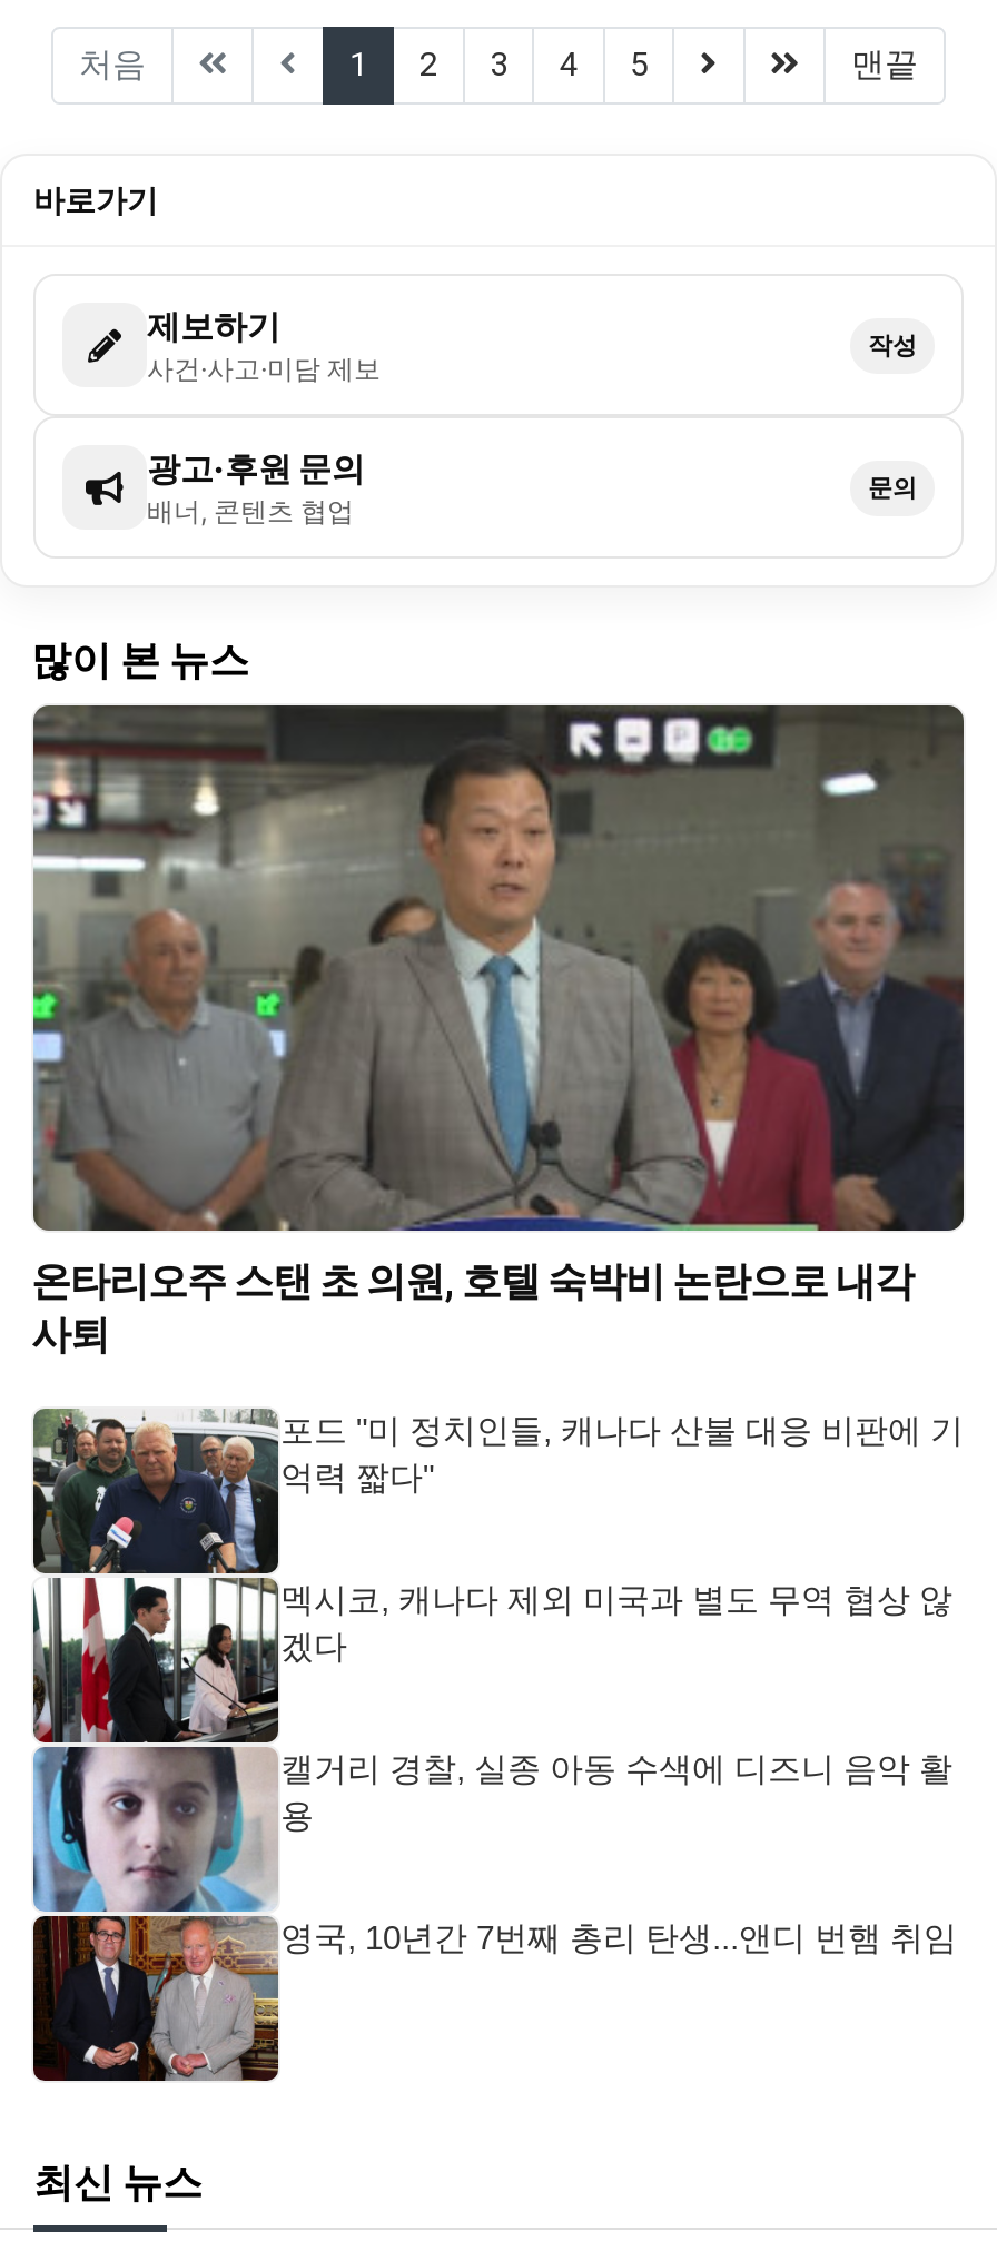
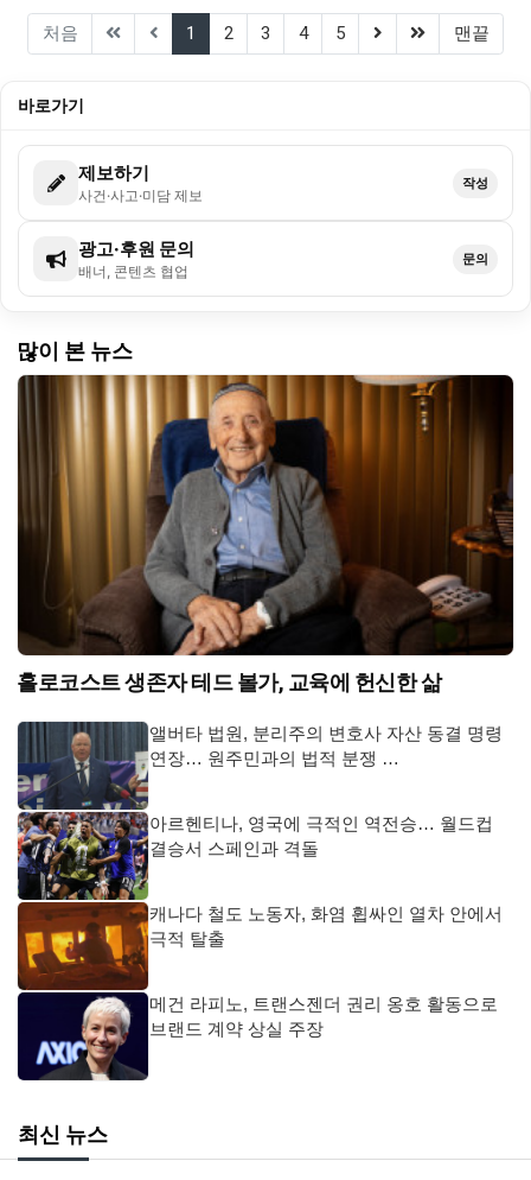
[31,703,964,1358] [image] | 온타리오주 스탠 초 의원, 호텔 숙박비 논란으로 내각 | 사퇴 -> [17,374,513,695] [image] | 홀로코스트 생존자 테드 볼가, 교육에 헌신한 삶
[31,1409,964,2083] [image] | 포드 "미 정치인들, 캐나다 산불 대응 비판에 기 | 억력 짧다" -> [17,721,503,1080] [image] | 앨버타 법원, 분리주의 변호사 자산 동결 명령 | 연장… 원주민과의 법적 분쟁 …
[280,1580,952,1665] 멕시코, 캐나다 제외 미국과 별도 무역 협상 않 | 겠다 -> [149,813,493,859] 아르헨티나, 영국에 극적인 역전승… 월드컵 | 결승서 스페인과 격돌
[280,1750,952,1834] 캘거리 경찰, 실종 아동 수색에 디즈니 음악 활 | 용 -> [149,904,503,949] 캐나다 철도 노동자, 화염 휩싸인 열차 안에서 | 극적 탈출
[280,1919,957,1957] 영국, 10년간 7번째 총리 탄생...앤디 번햄 취임 -> [149,994,498,1039] 메건 라피노, 트랜스젠더 권리 옹호 활동으로 | 브랜드 계약 상실 주장

